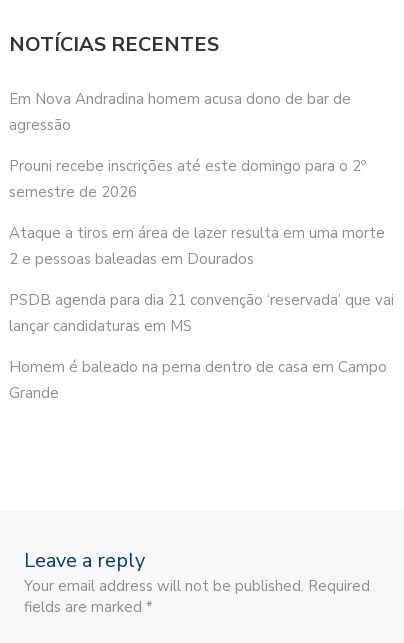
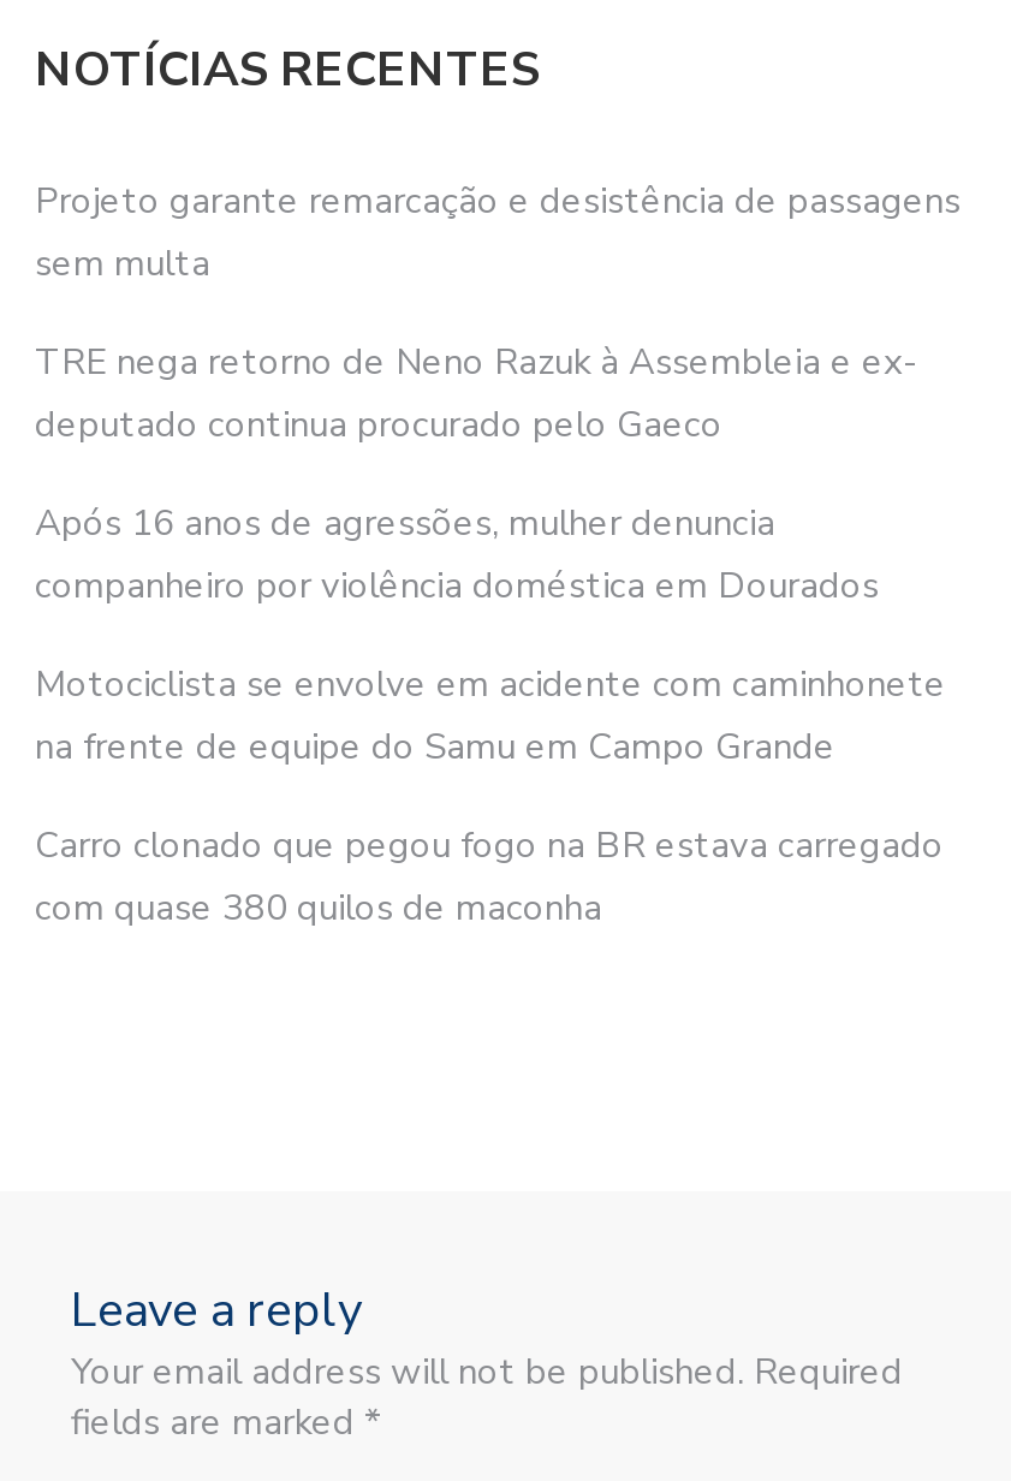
[9,89,351,135] Em Nova Andradina homem acusa dono de bar de | agressão -> [35,177,961,288] Projeto garante remarcação e desistência de passagens | sem multa
[9,156,366,202] Prouni recebe inscrições até este domingo para o 2º | semestre de 2026 -> [35,338,917,449] TRE nega retorno de Neno Razuk à Assembleia e ex- | deputado continua procurado pelo Gaeco
[9,223,385,269] Ataque a tiros em área de lazer resulta em uma morte | 2 e pessoas baleadas em Dourados -> [35,499,879,610] Após 16 anos de agressões, mulher denuncia | companheiro por violência doméstica em Dourados
[9,290,394,336] PSDB agenda para dia 21 convenção ‘reservada’ que vai | lançar candidaturas em MS -> [35,660,946,771] Motociclista se envolve em acidente com caminhonete | na frente de equipe do Samu em Campo Grande
[9,357,387,403] Homem é baleado na perna dentro de casa em Campo | Grande -> [35,821,944,932] Carro clonado que pegou fogo na BR estava carregado | com quase 380 quilos de maconha

